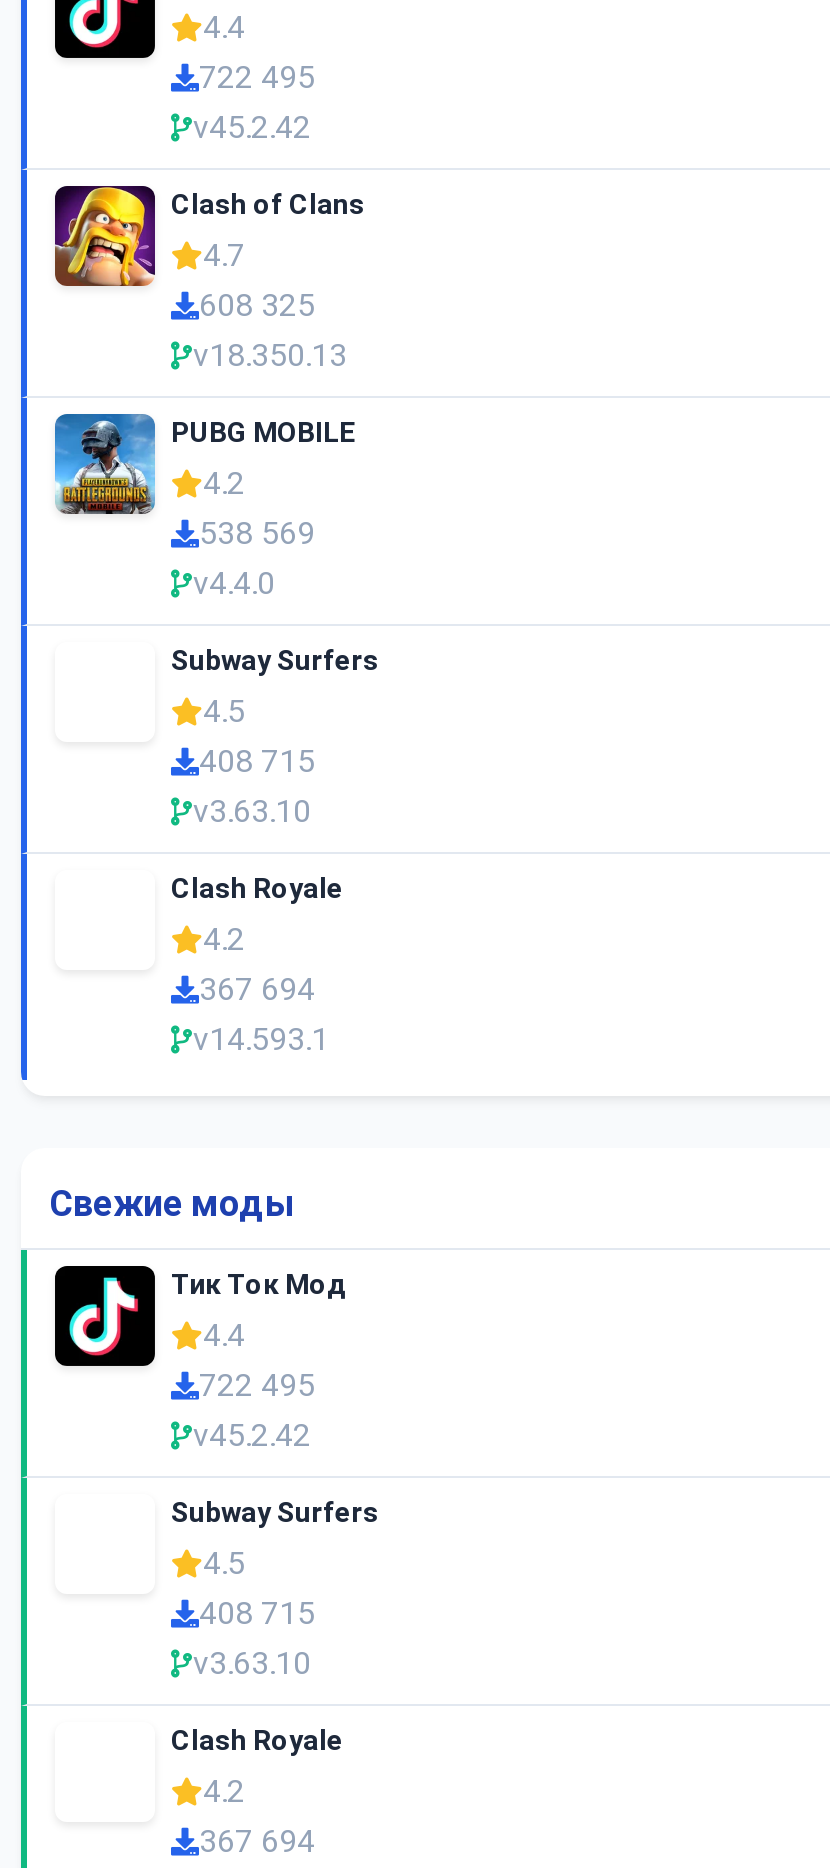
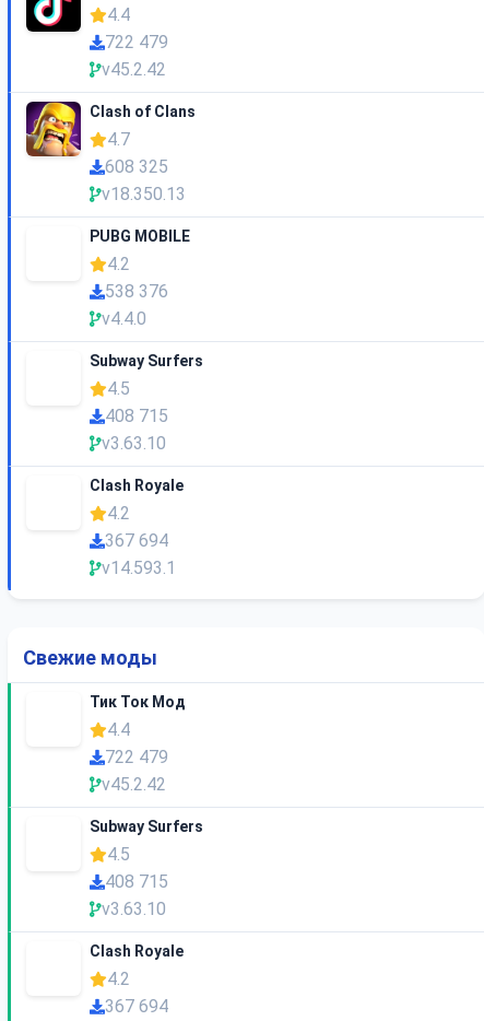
[199,59,315,97] 722 495 -> [105,32,168,53] 722 479
[53,412,157,516] [image] -> none
[199,515,315,553] 538 569 -> [105,281,168,302] 538 376
[53,1264,157,1368] [image] -> none
[199,1367,315,1405] 722 495 -> [105,747,168,768] 722 479

